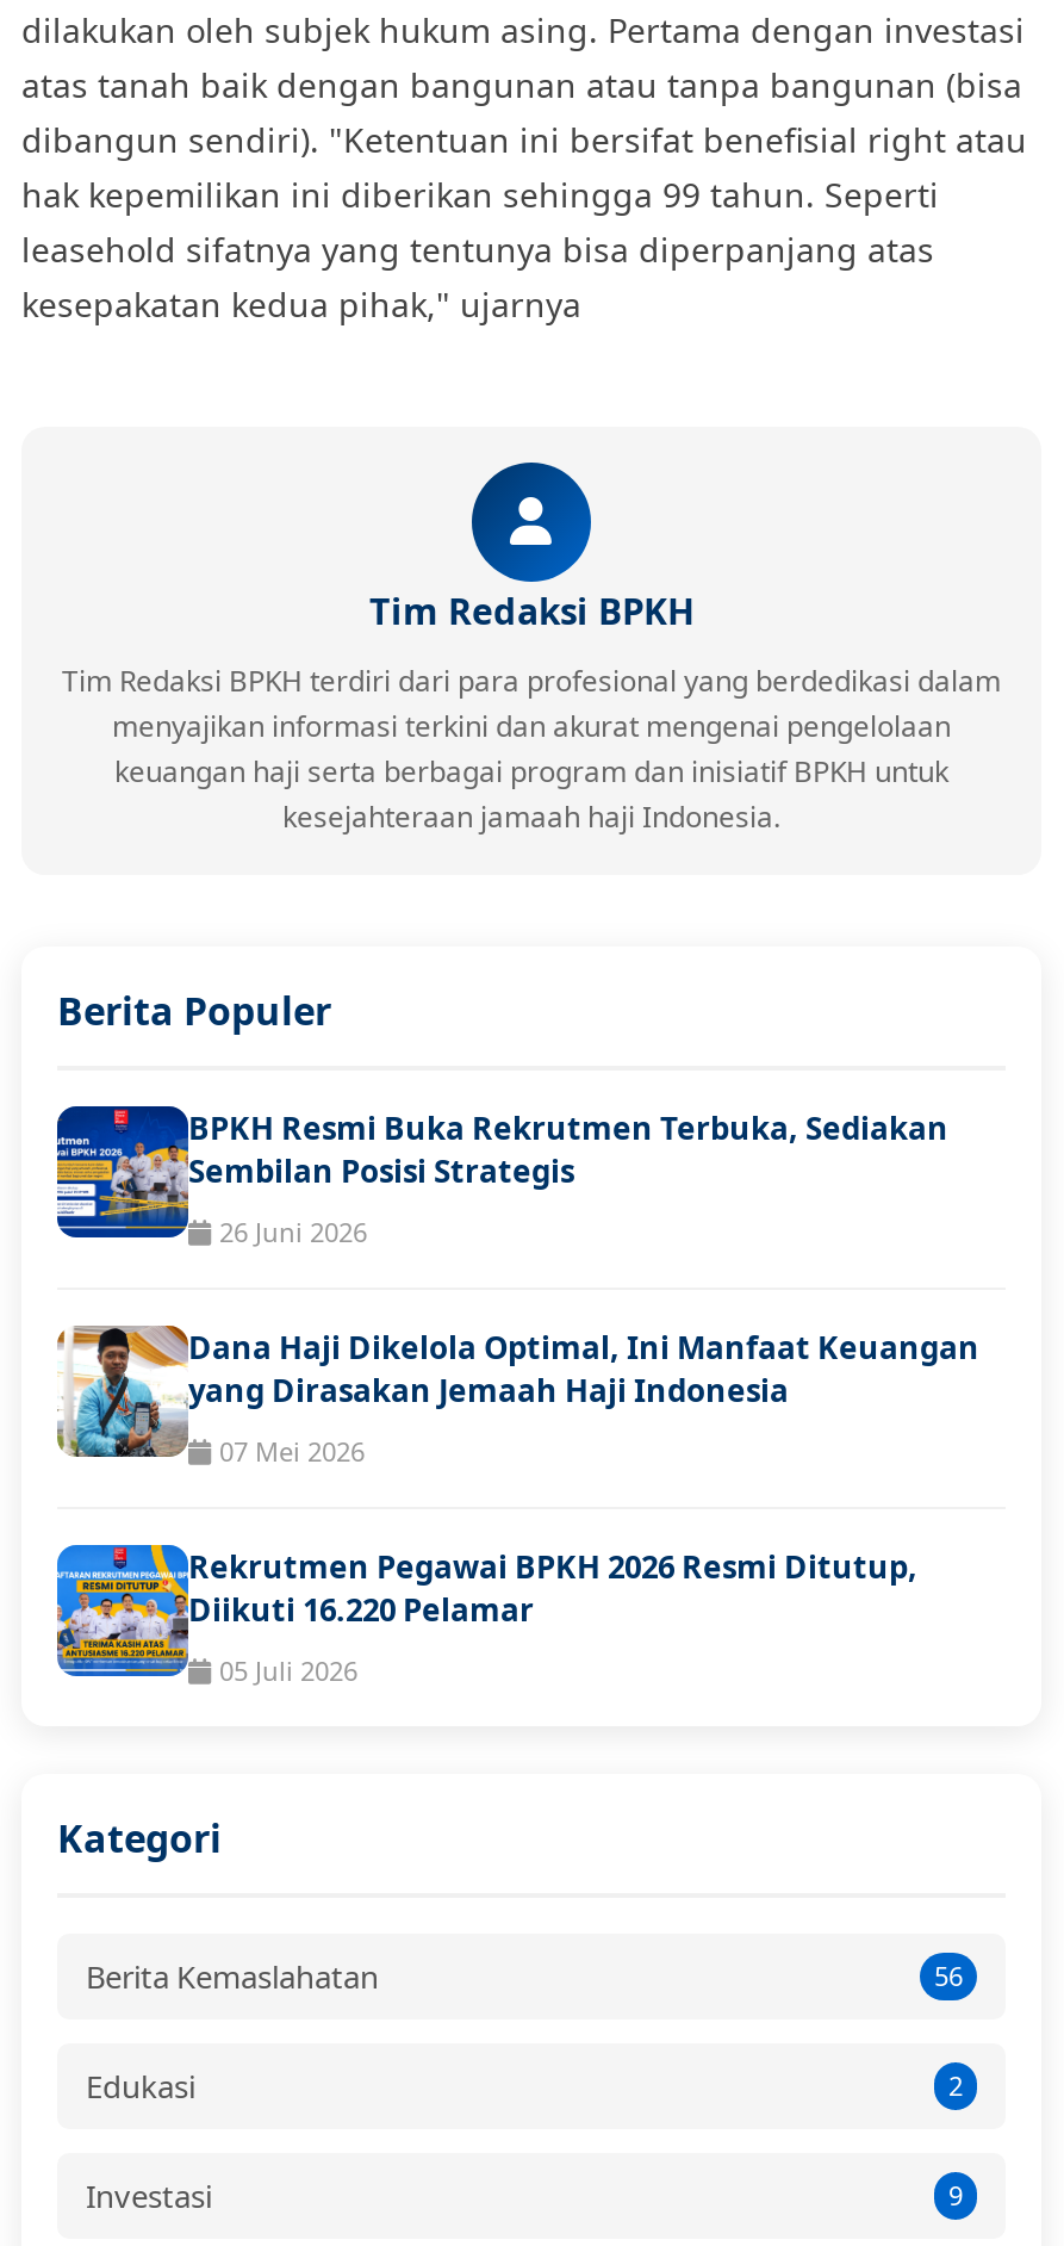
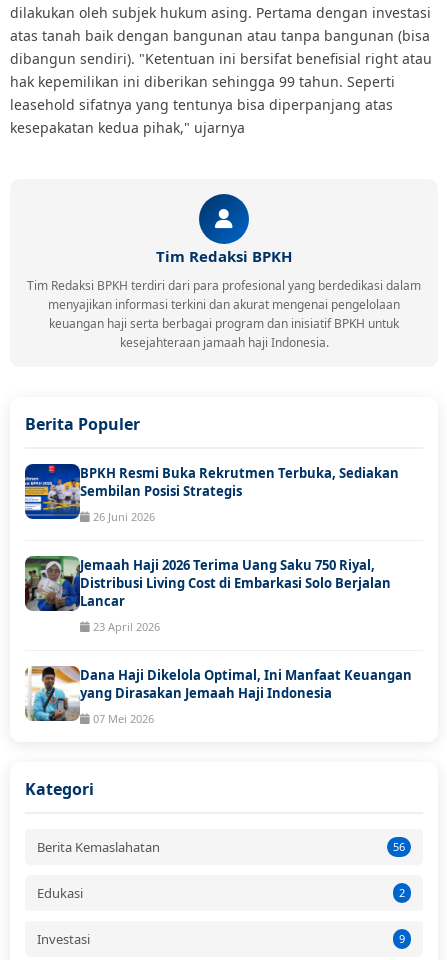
none -> [24,555,391,634] [image] | Jemaah Haji 2026 Terima Uang Saku 750 Riyal, | Distribusi Living Cost di Embarkasi Solo Berjalan | Lancar | 23 April 2026
moved [55,1323,979,1469] -> [24,665,412,726]: [image] | Dana Haji Dikelola Optimal, Ini Manfaat Keuangan | yang Dirasakan Jemaah Haji Indonesia | 07 Mei 2026
[55,1543,917,1688] [image] | Rekrutmen Pegawai BPKH 2026 Resmi Ditutup, | Diikuti 16.220 Pelamar | 05 Juli 2026 -> none

